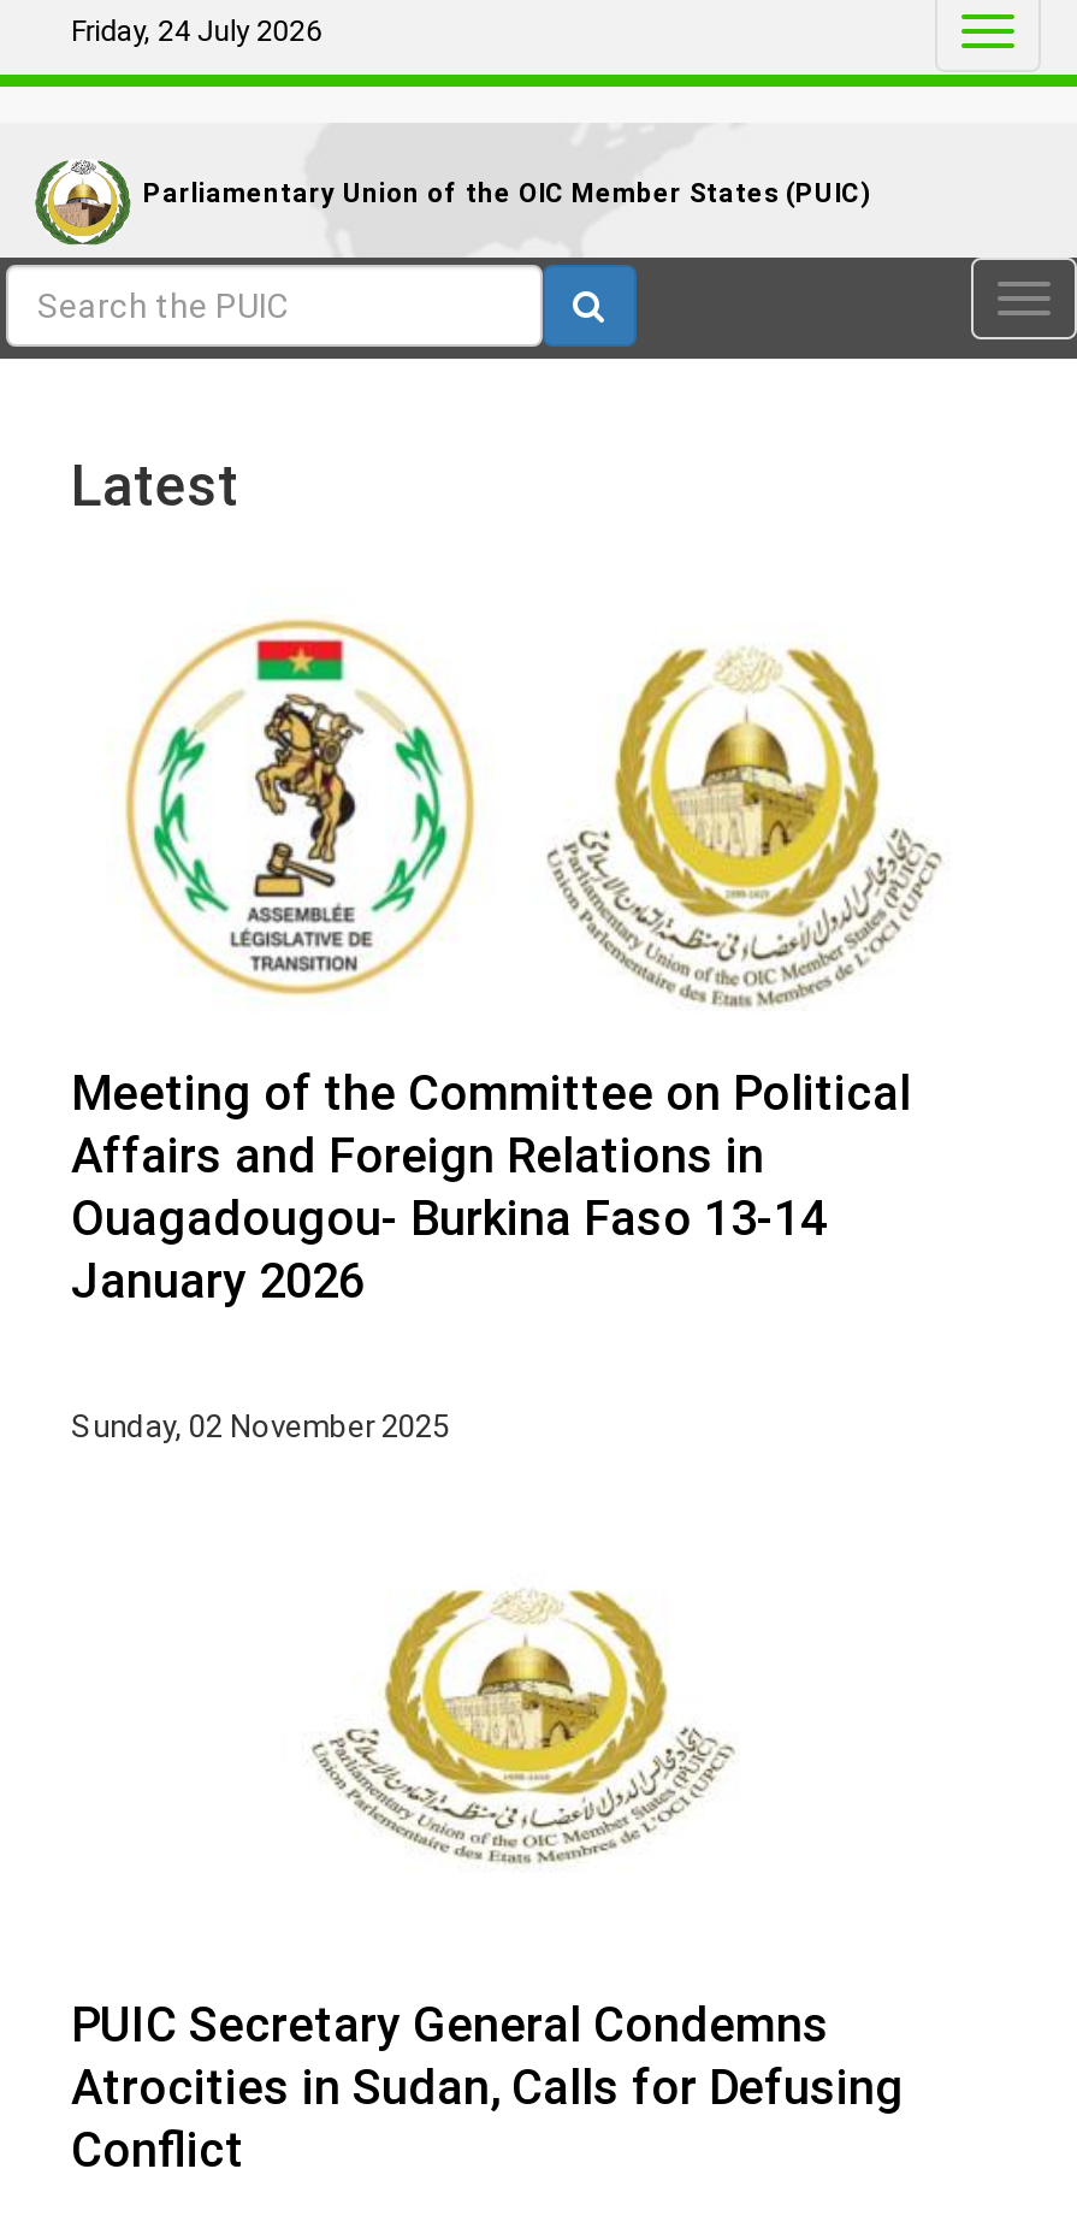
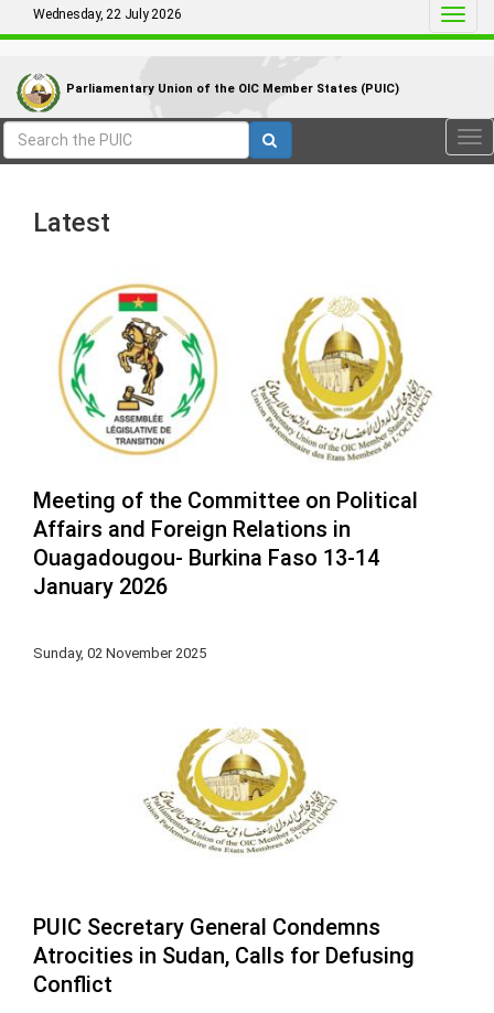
[71,14,322,48] Friday, 24 July 2026 -> [33,7,181,22] Wednesday, 22 July 2026

